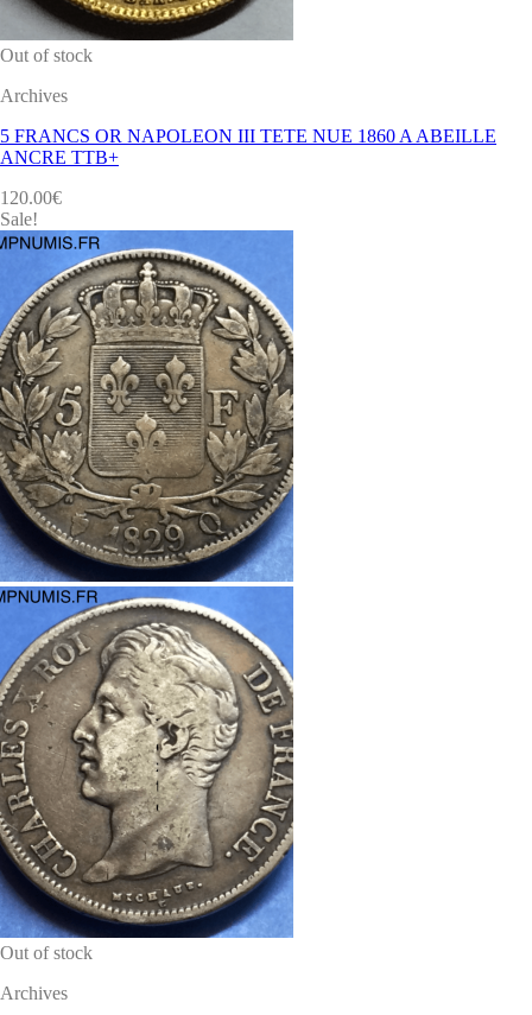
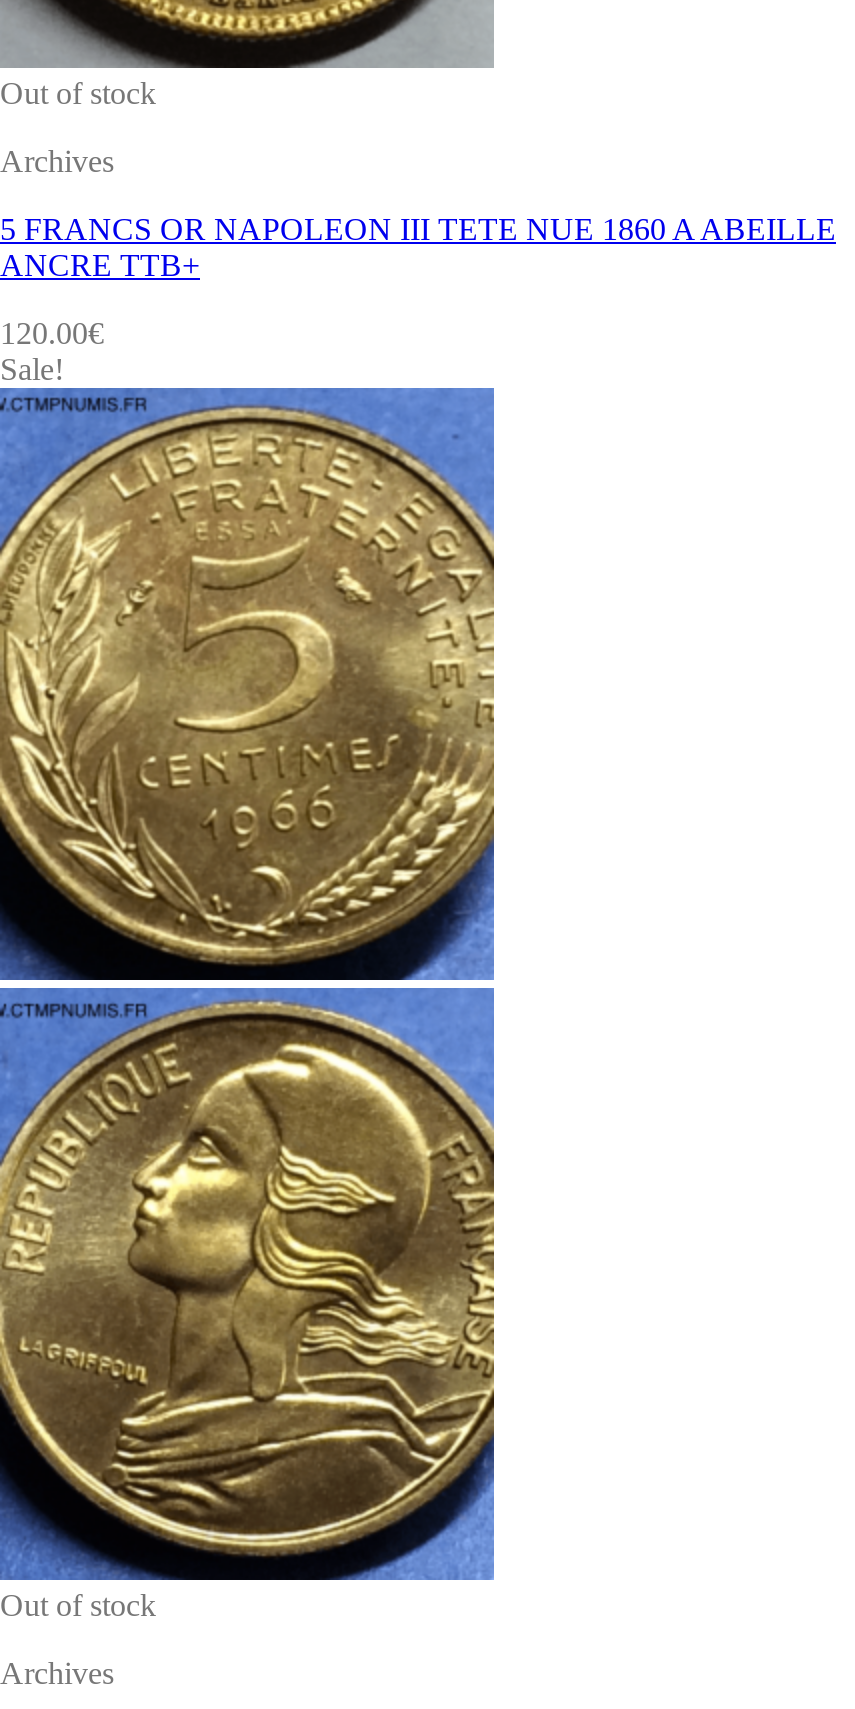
[4,230,294,938] [image] -> [6,388,496,1580] [image]

